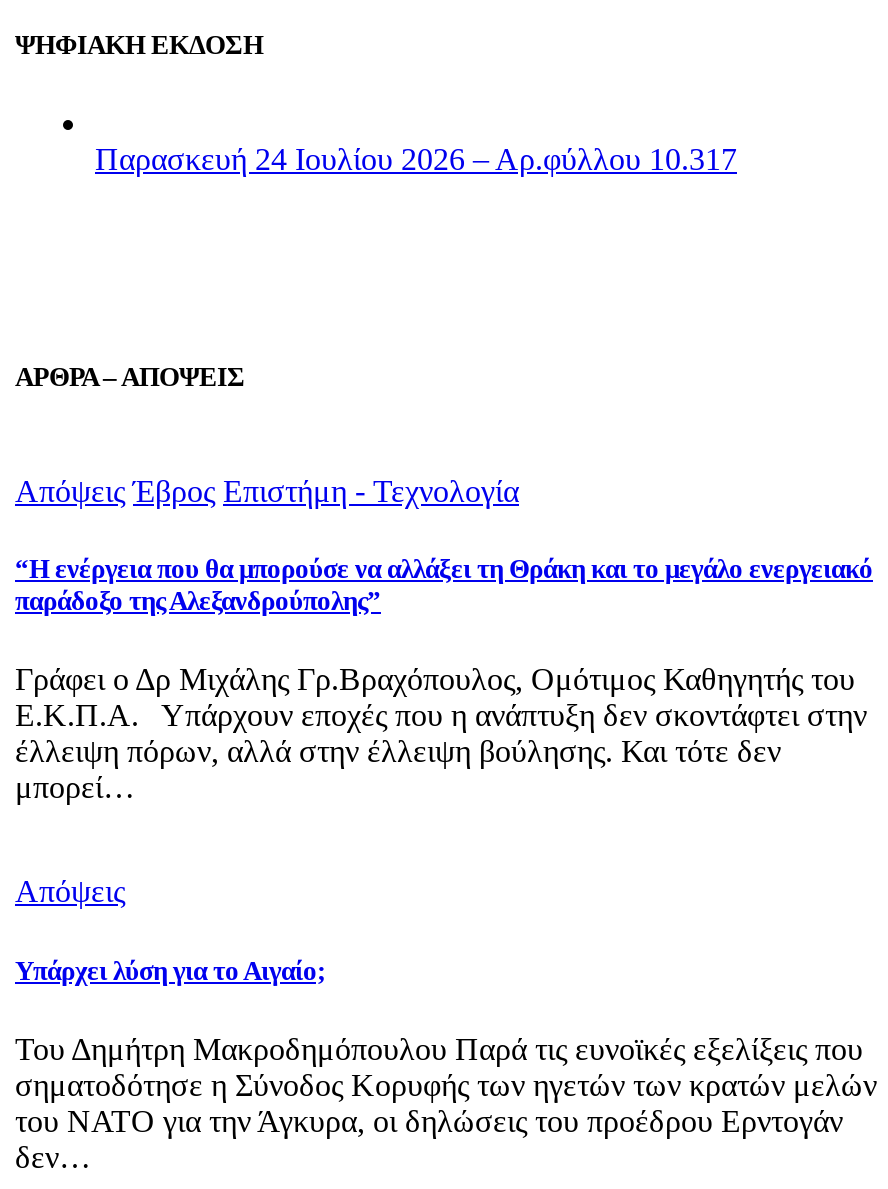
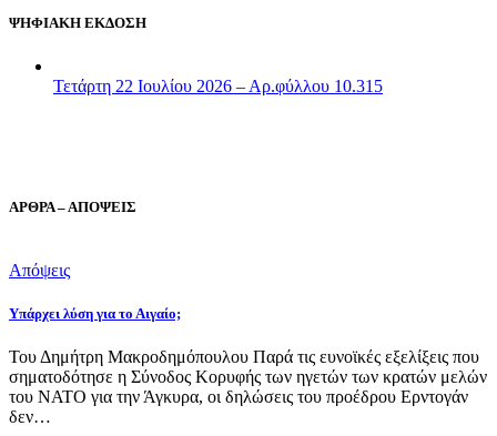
[95,142,737,176] Παρασκευή 24 Ιουλίου 2026 – Αρ.φύλλου 10.317 -> [53,76,383,95] Τετάρτη 22 Ιουλίου 2026 – Αρ.φύλλου 10.315
[15,474,873,805] Απόψεις Έβρος Επιστήμη - Τεχνολογία | “Η ενέργεια που θα μπορούσε να αλλάξει τη Θράκη και το μεγάλο ενεργειακό | παράδοξο της Αλεξανδρούπολης” | Γράφει ο Δρ Μιχάλης Γρ.Βραχόπουλος, Ομότιμος Καθηγητής του | Ε.Κ.Π.Α. Υπάρχουν εποχές που η ανάπτυξη δεν σκοντάφτει στην | έλλειψη πόρων, αλλά στην έλλειψη βούλησης. Και τότε δεν | μπορεί… -> none

